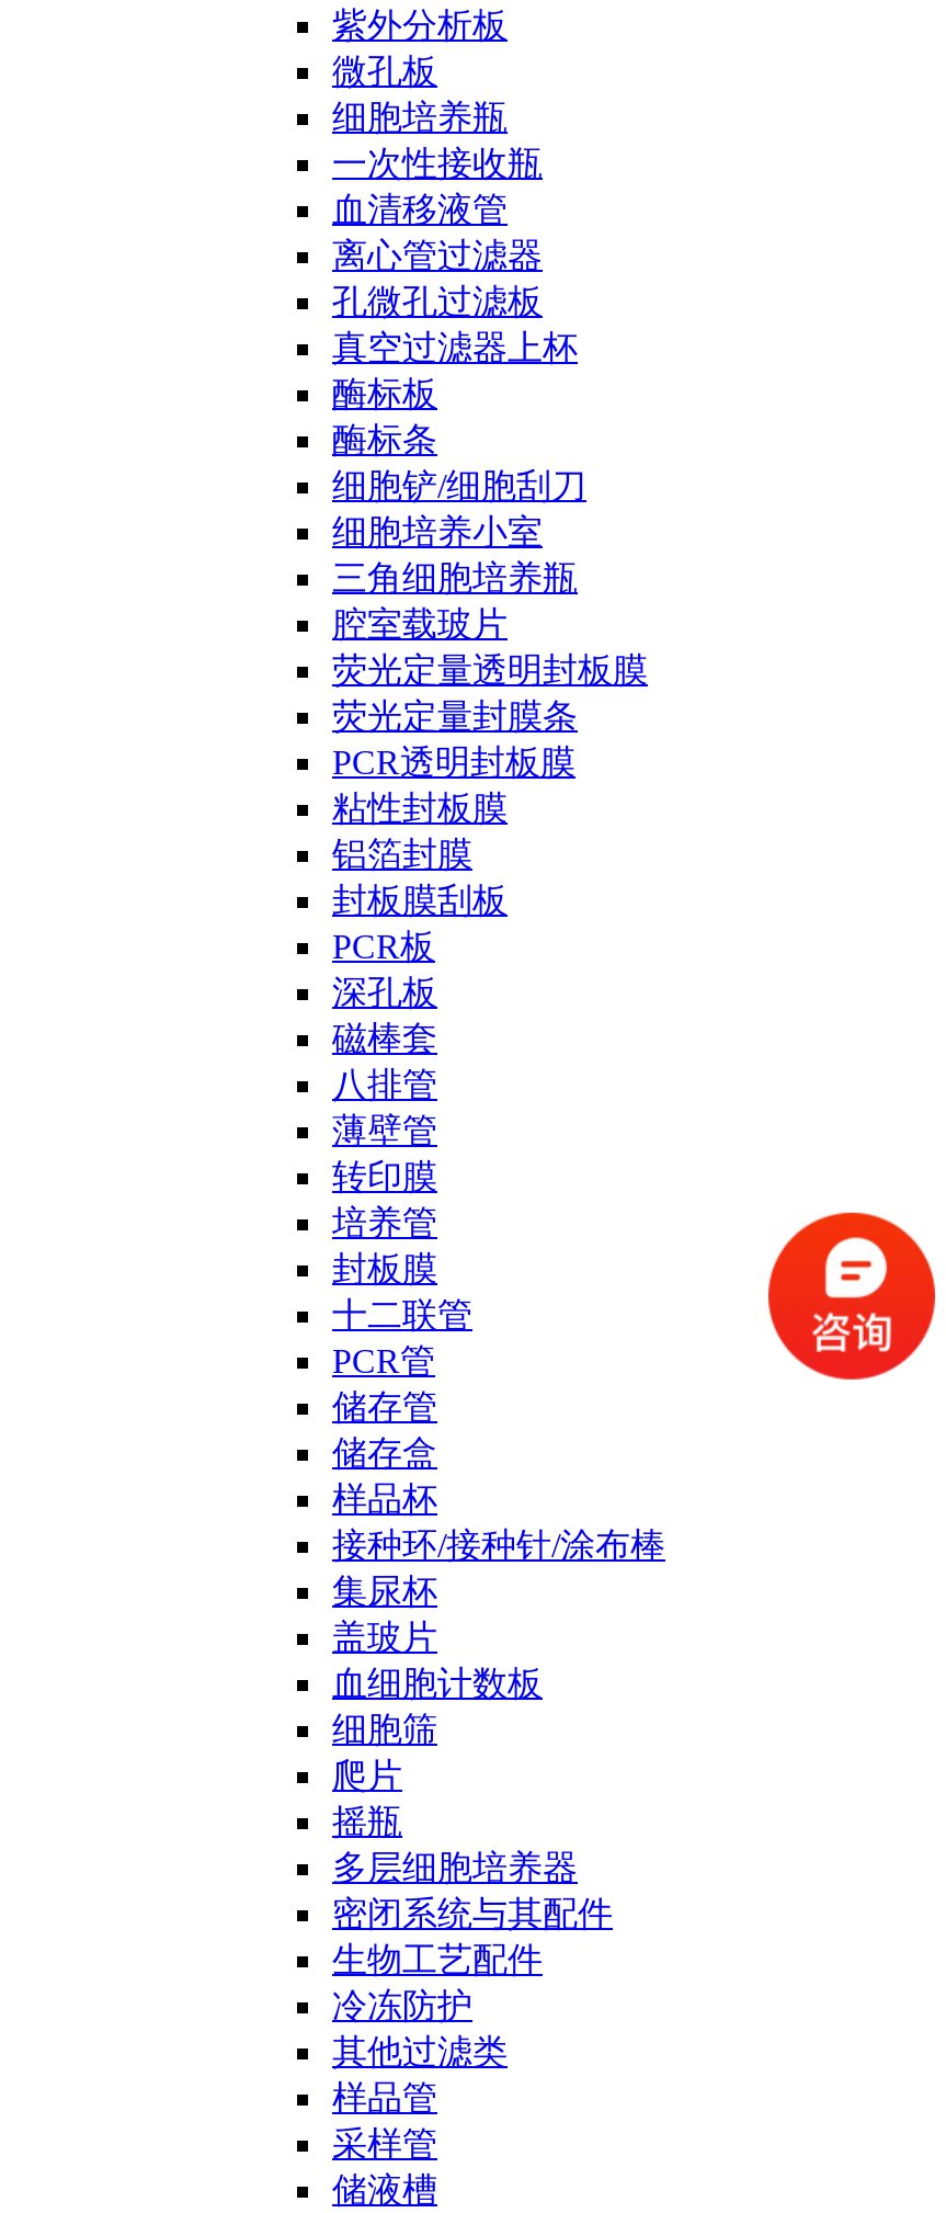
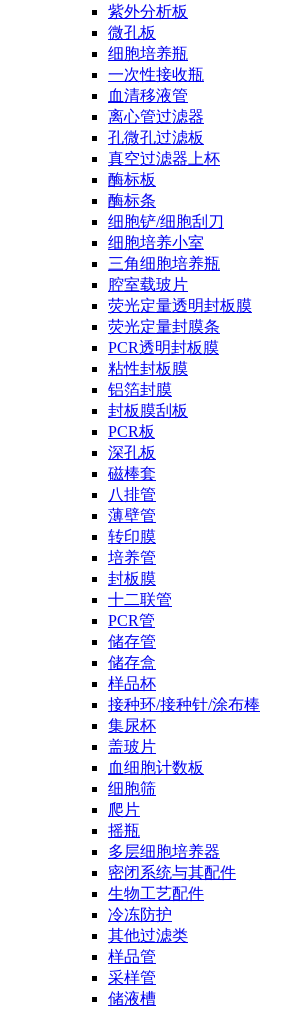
[766,1211,937,1382] [image] -> none

